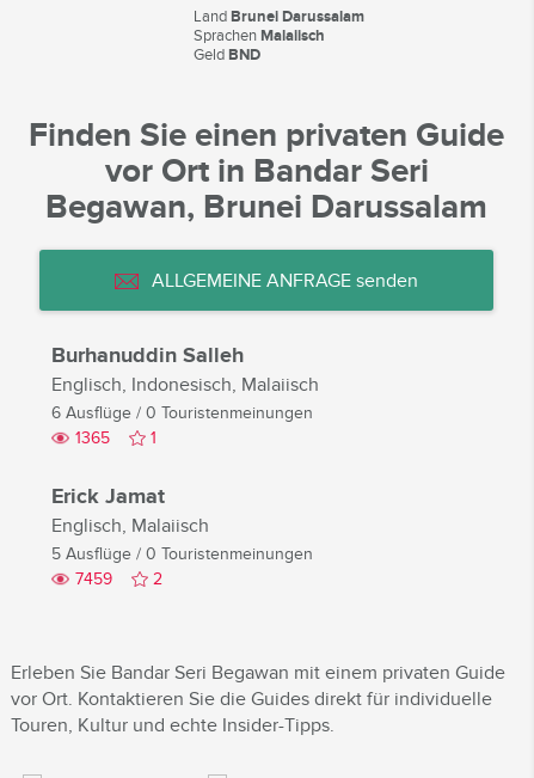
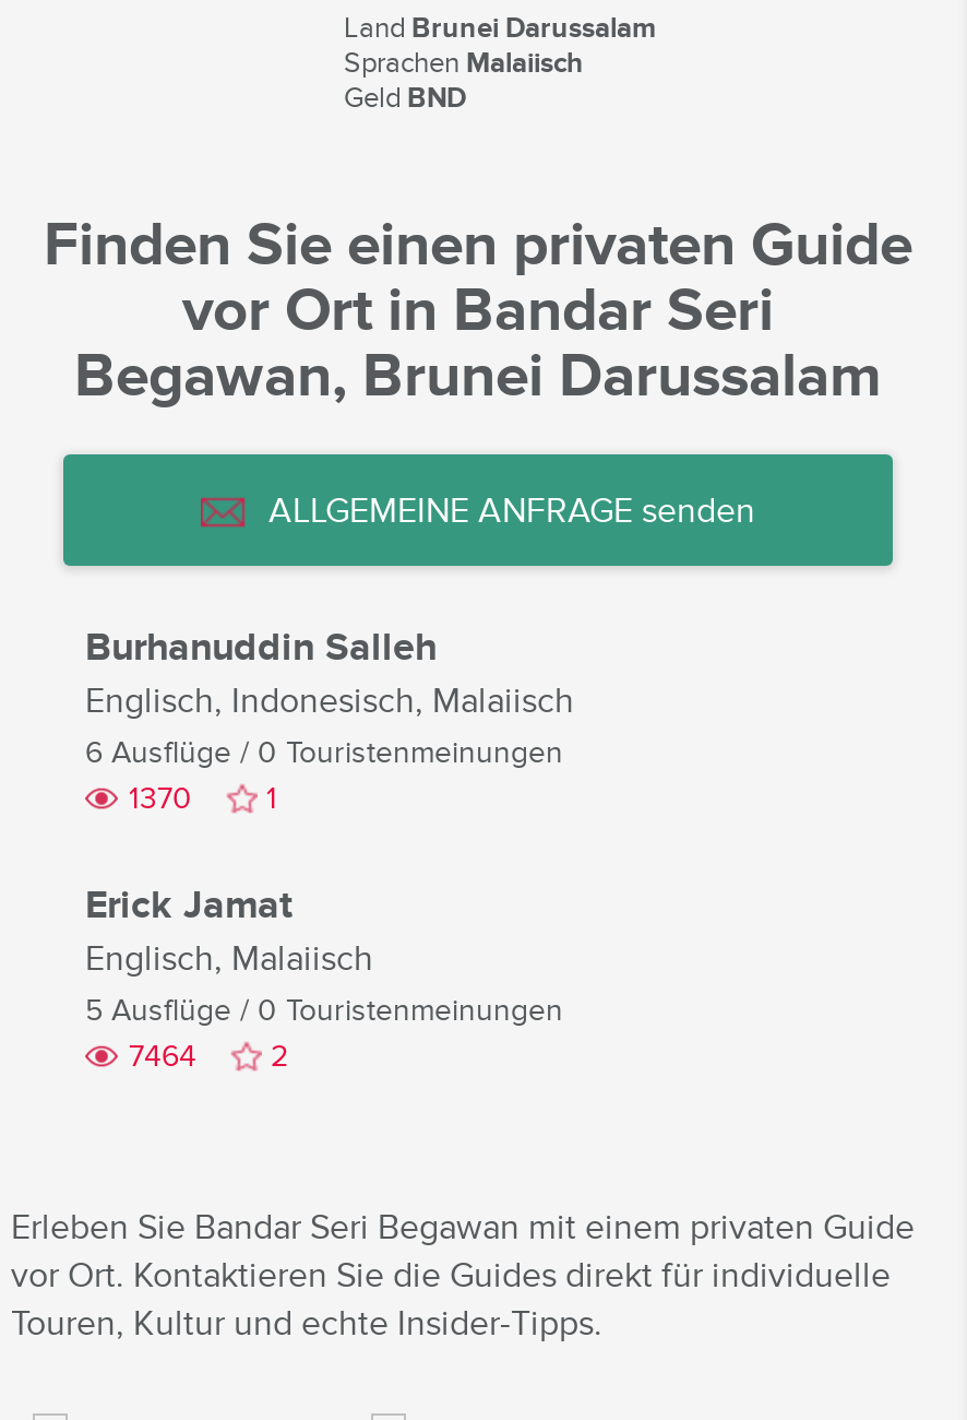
[75,428,156,448] 1365 1 -> [129,779,277,817] 1370 1
[75,569,162,589] 7459 2 -> [129,1037,288,1074] 7464 2

